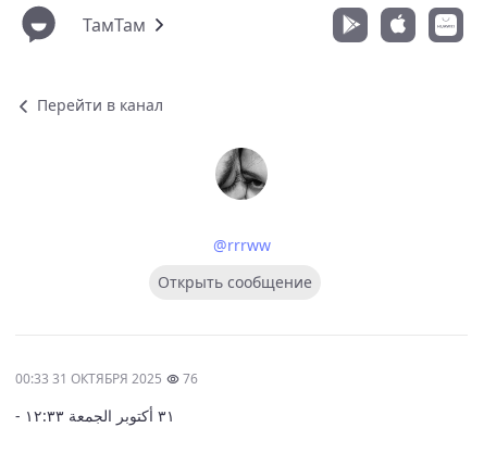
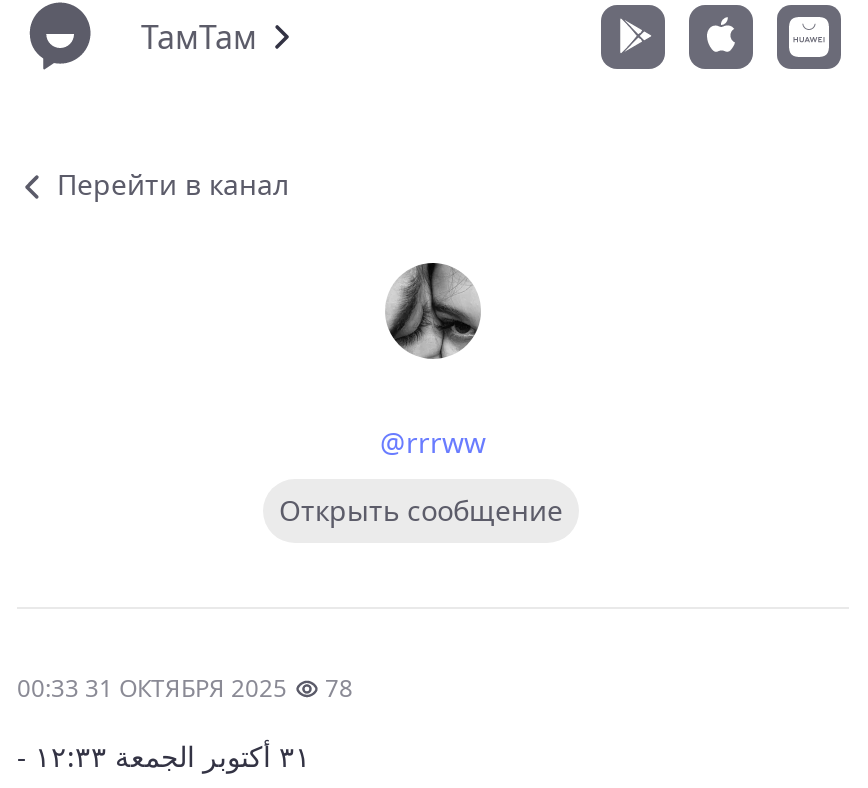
[15,369,198,388] 00:33 31 ОКТЯБРЯ 2025 76 -> [17,671,353,705] 00:33 31 ОКТЯБРЯ 2025 78

